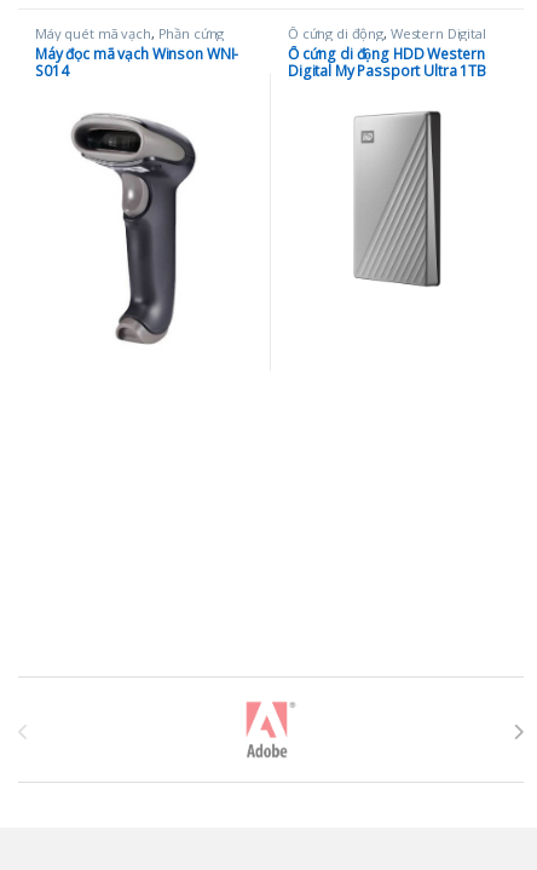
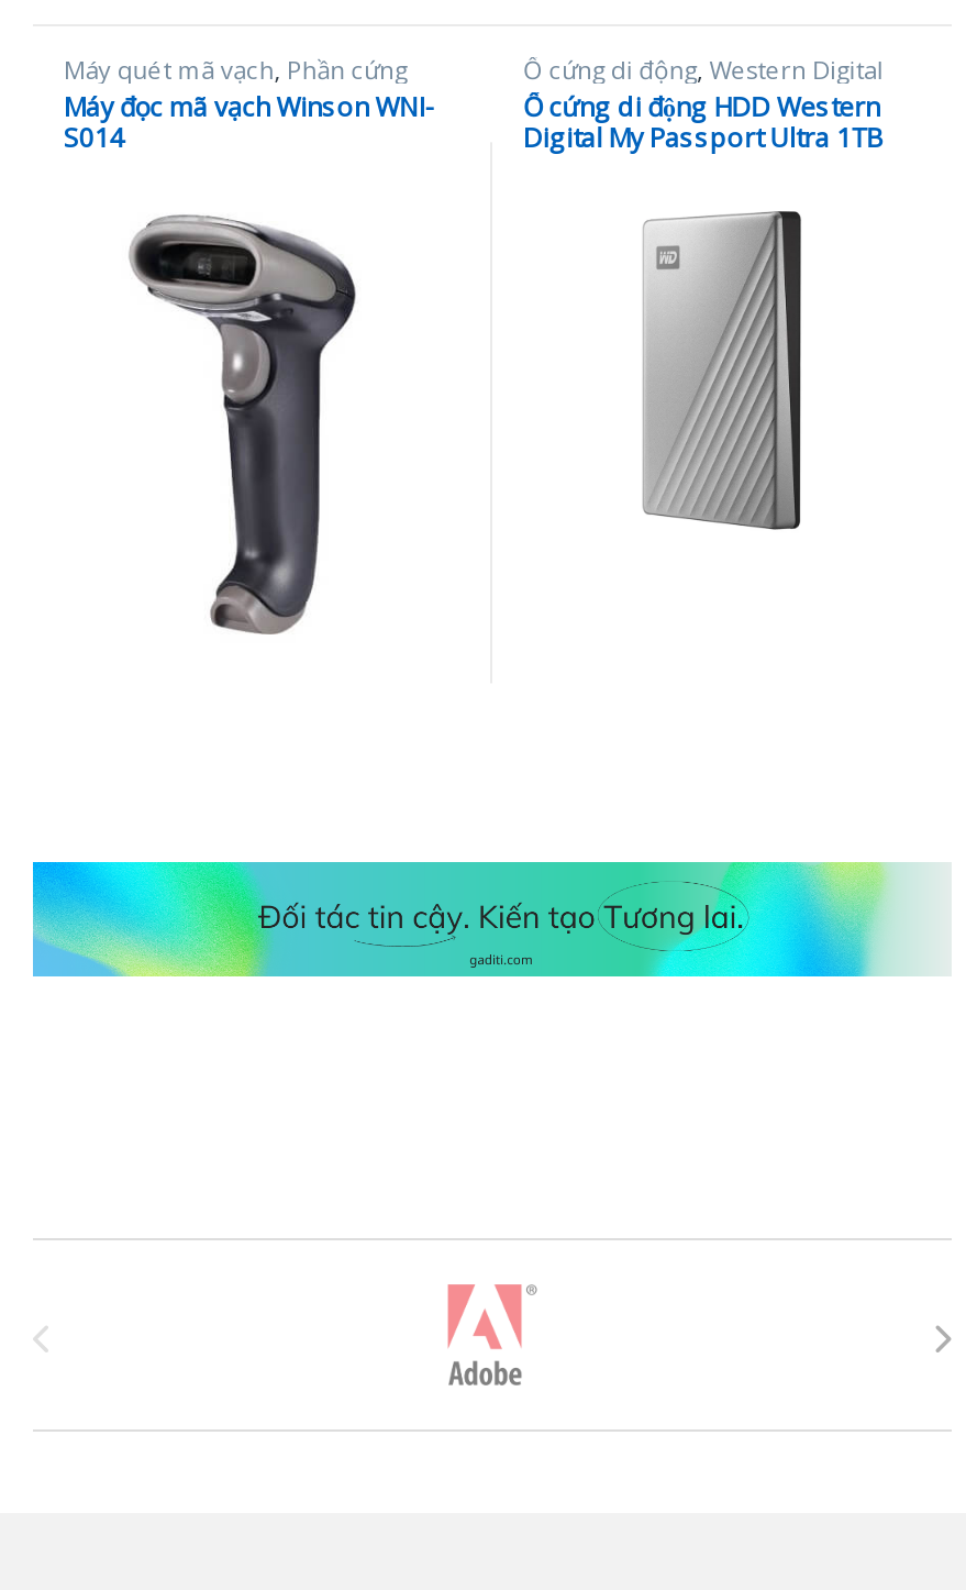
none -> [31,860,947,979] [image]

